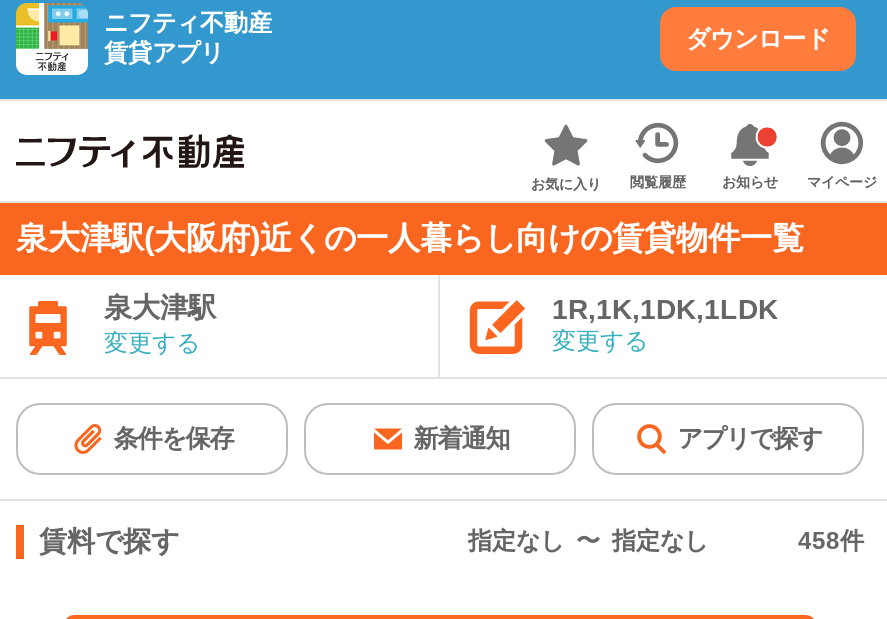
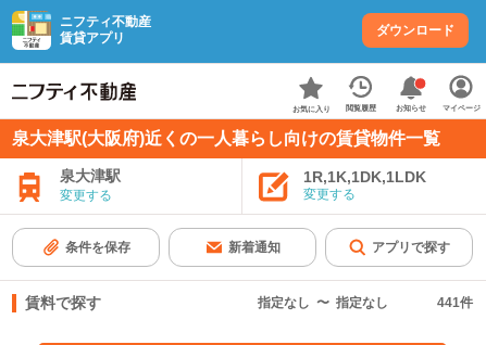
[798,527,864,555] 458件 -> [437,295,473,310] 441件

